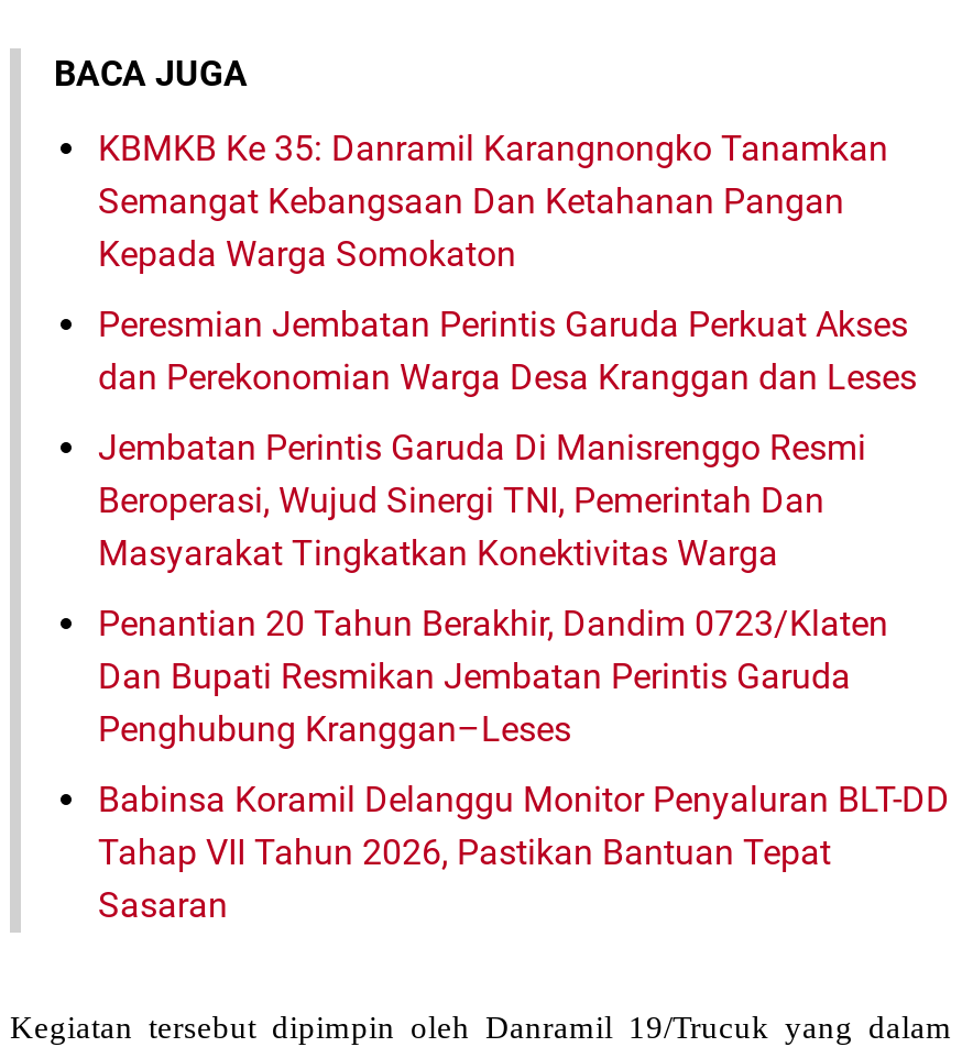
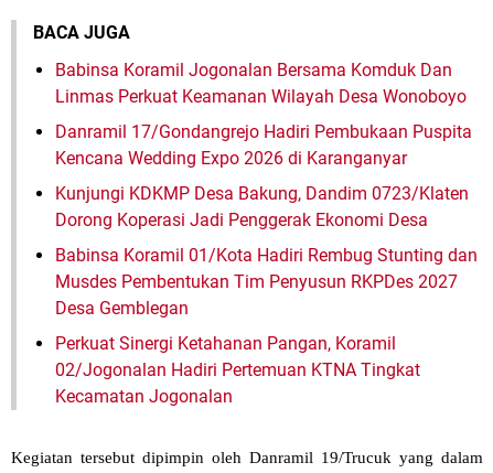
[98,128,888,275] KBMKB Ke 35: Danramil Karangnongko Tanamkan | Semangat Kebangsaan Dan Ketahanan Pangan | Kepada Warga Somokaton -> [55,60,467,107] Babinsa Koramil Jogonalan Bersama Komduk Dan | Linmas Perkuat Keamanan Wilayah Desa Wonoboyo
[98,304,917,398] Peresmian Jembatan Perintis Garuda Perkuat Akses | dan Perekonomian Warga Desa Kranggan dan Leses -> [55,121,472,169] Danramil 17/Gondangrejo Hadiri Pembukaan Puspita | Kencana Wedding Expo 2026 di Karanganyar
[98,427,866,574] Jembatan Perintis Garuda Di Manisrenggo Resmi | Beroperasi, Wujud Sinergi TNI, Pemerintah Dan | Masyarakat Tingkatkan Konektivitas Warga -> [55,183,469,231] Kunjungi KDKMP Desa Bakung, Dandim 0723/Klaten | Dorong Koperasi Jadi Penggerak Ekonomi Desa
[98,603,888,750] Penantian 20 Tahun Berakhir, Dandim 0723/Klaten | Dan Bupati Resmikan Jembatan Perintis Garuda | Penghubung Kranggan–Leses -> [55,245,478,319] Babinsa Koramil 01/Kota Hadiri Rembug Stunting dan | Musdes Pembentukan Tim Penyusun RKPDes 2027 | Desa Gemblegan
[98,779,950,926] Babinsa Koramil Delanggu Monitor Penyaluran BLT-DD | Tahap VII Tahun 2026, Pastikan Bantuan Tepat | Sasaran -> [55,333,420,407] Perkuat Sinergi Ketahanan Pangan, Koramil | 02/Jogonalan Hadiri Pertemuan KTNA Tingkat | Kecamatan Jogonalan

